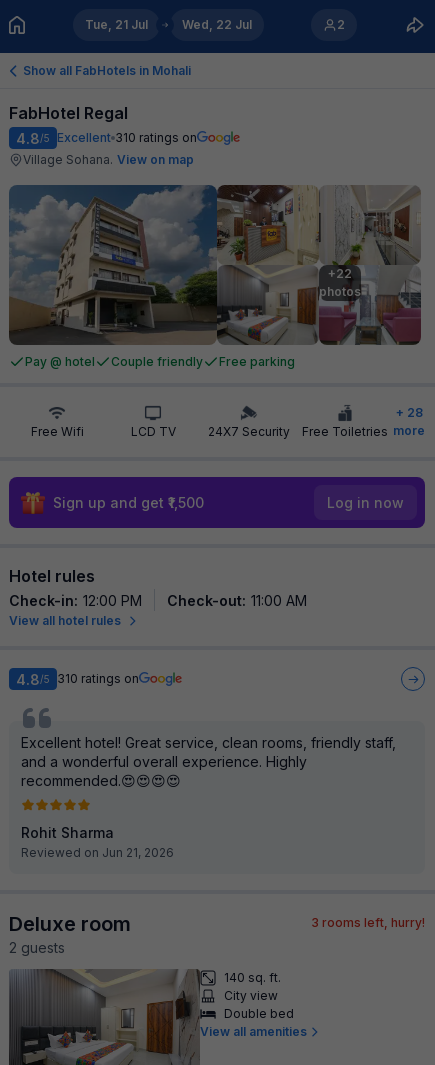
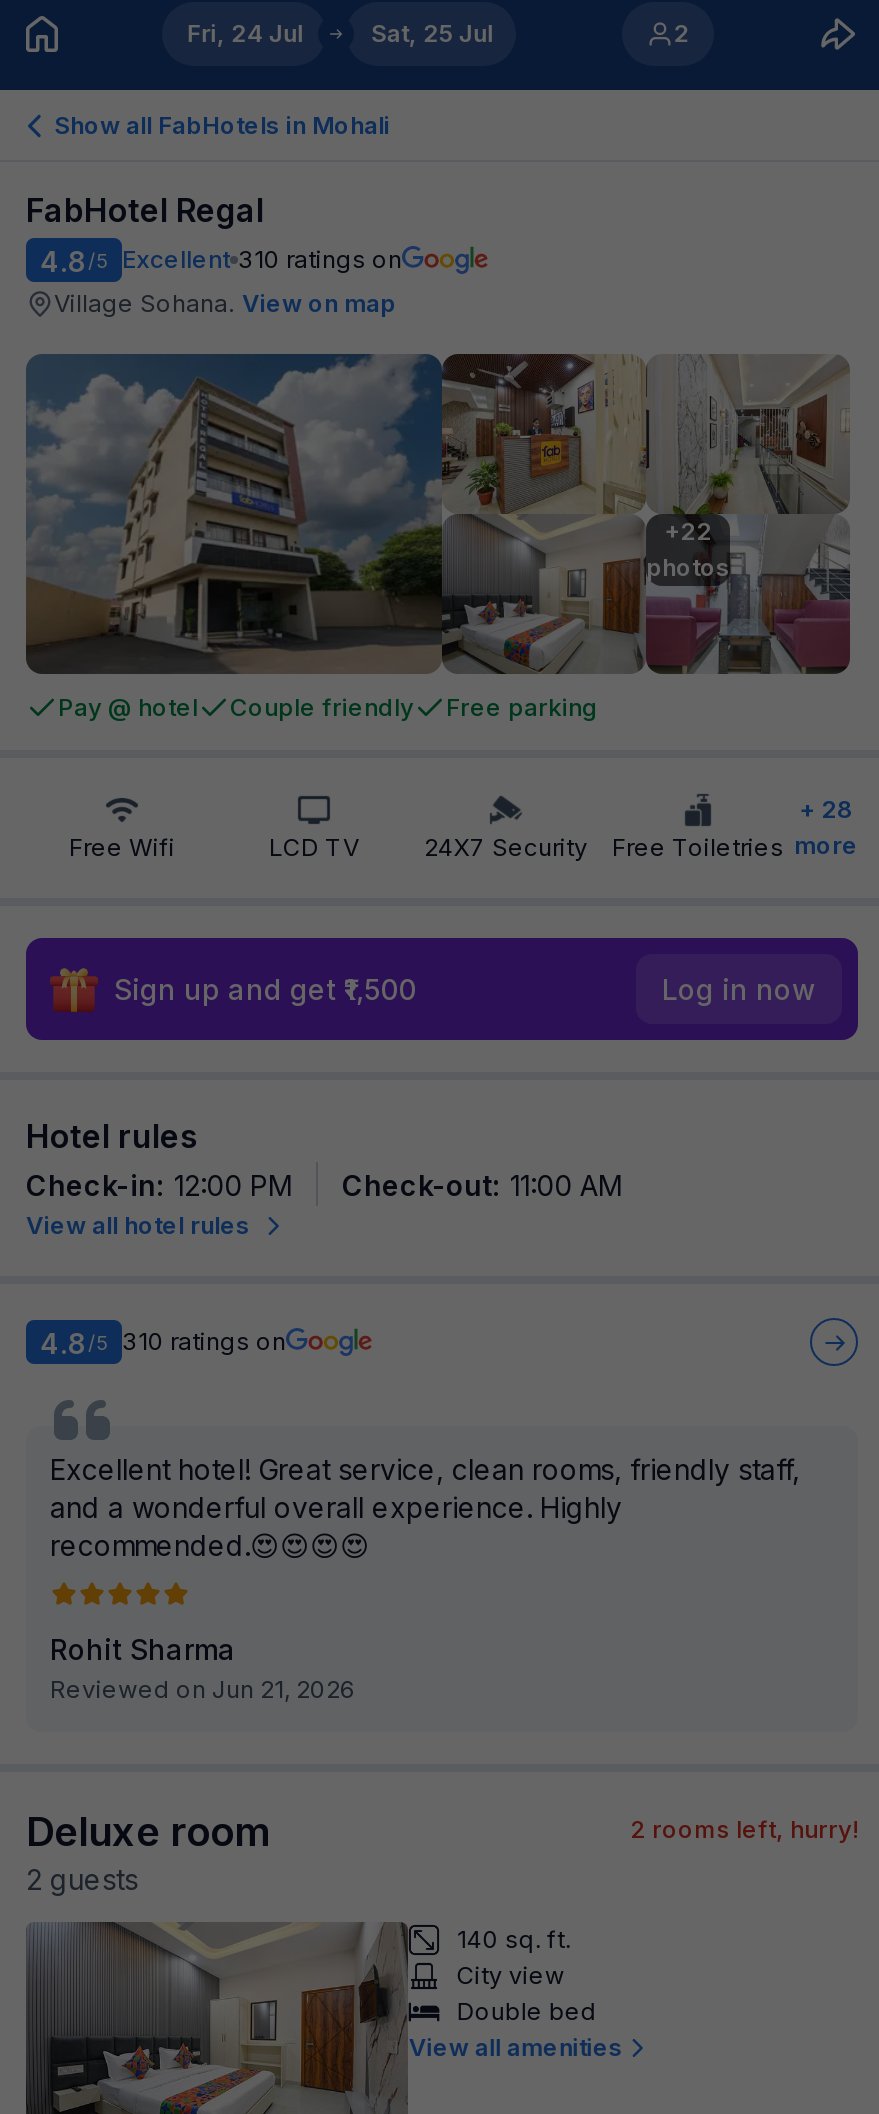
[85,17,148,32] Tue, 21 Jul -> [187,18,303,48] Fri, 24 Jul
[182,17,252,32] Wed, 22 Jul -> [371,18,493,48] Sat, 25 Jul
[311,915,425,930] 3 rooms left, hurry! -> [630,1814,858,1844] 2 rooms left, hurry!

